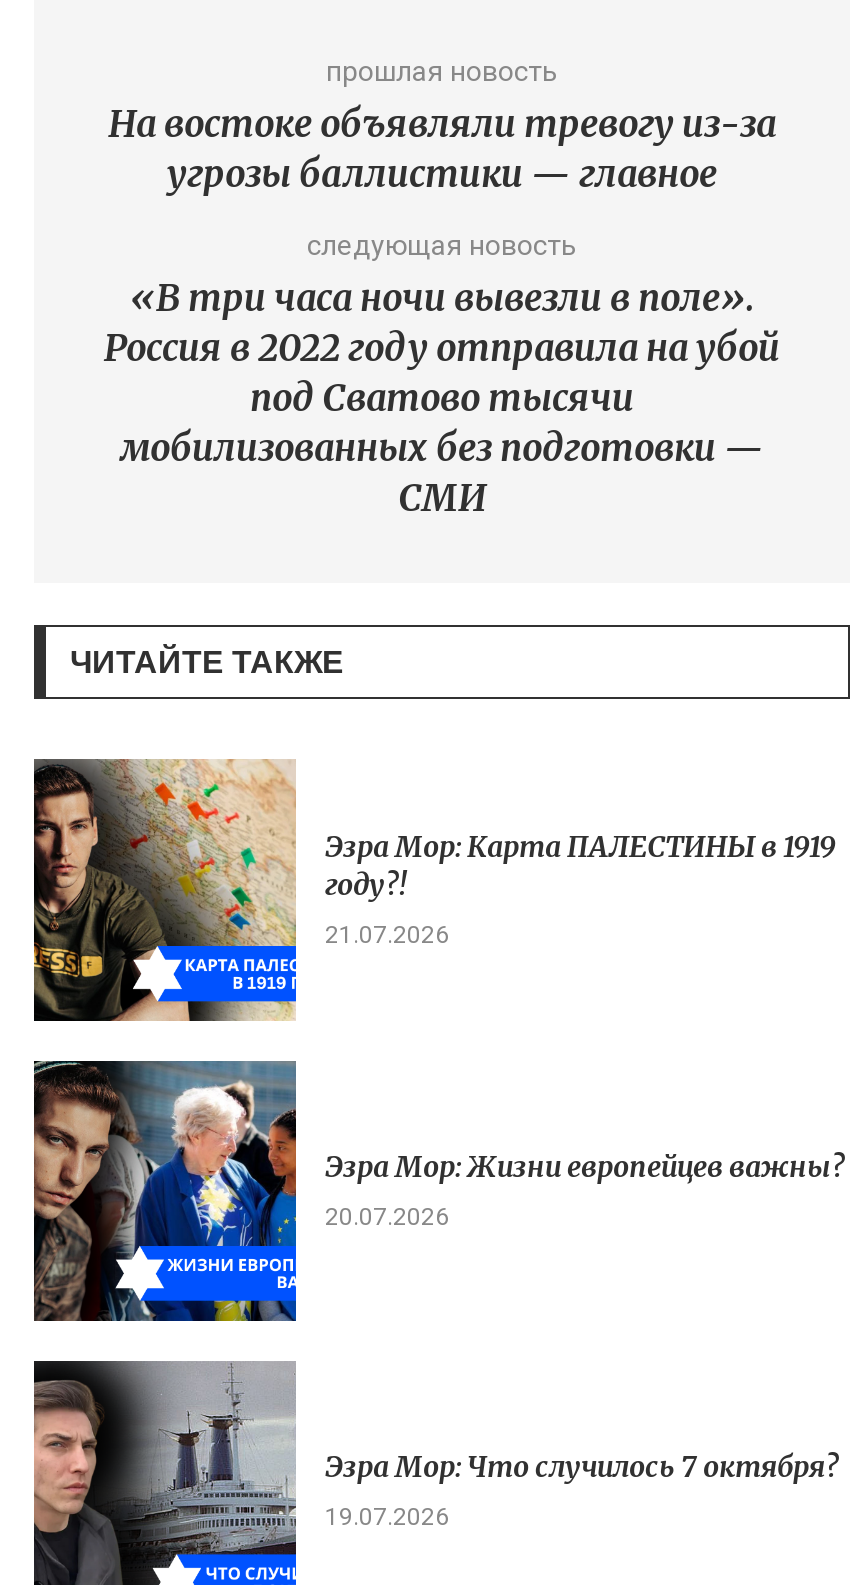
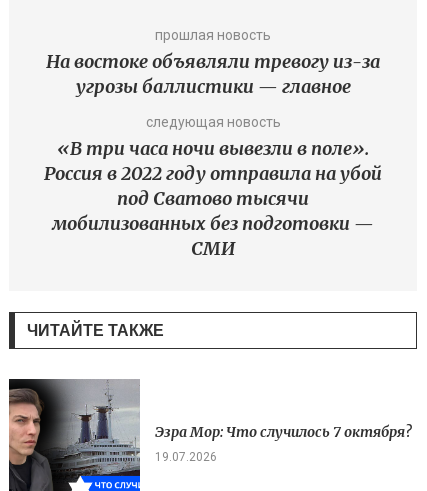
[32,759,835,1023] [image] | Эзра Мор: Карта ПАЛЕСТИНЫ в 1919 | году?! | 21.07.2026 -> none
[32,1059,845,1323] [image] | Эзра Мор: Жизни европейцев важны? | 20.07.2026 -> none

